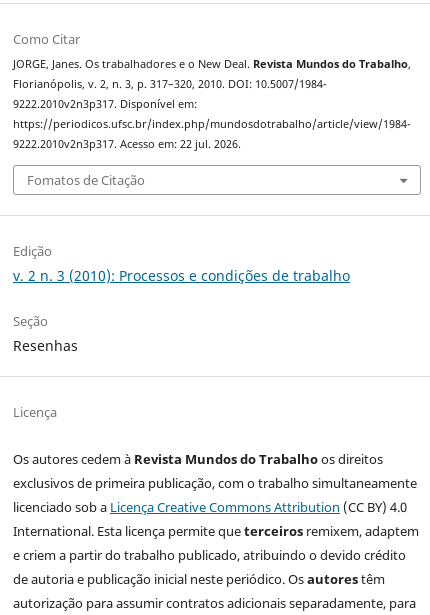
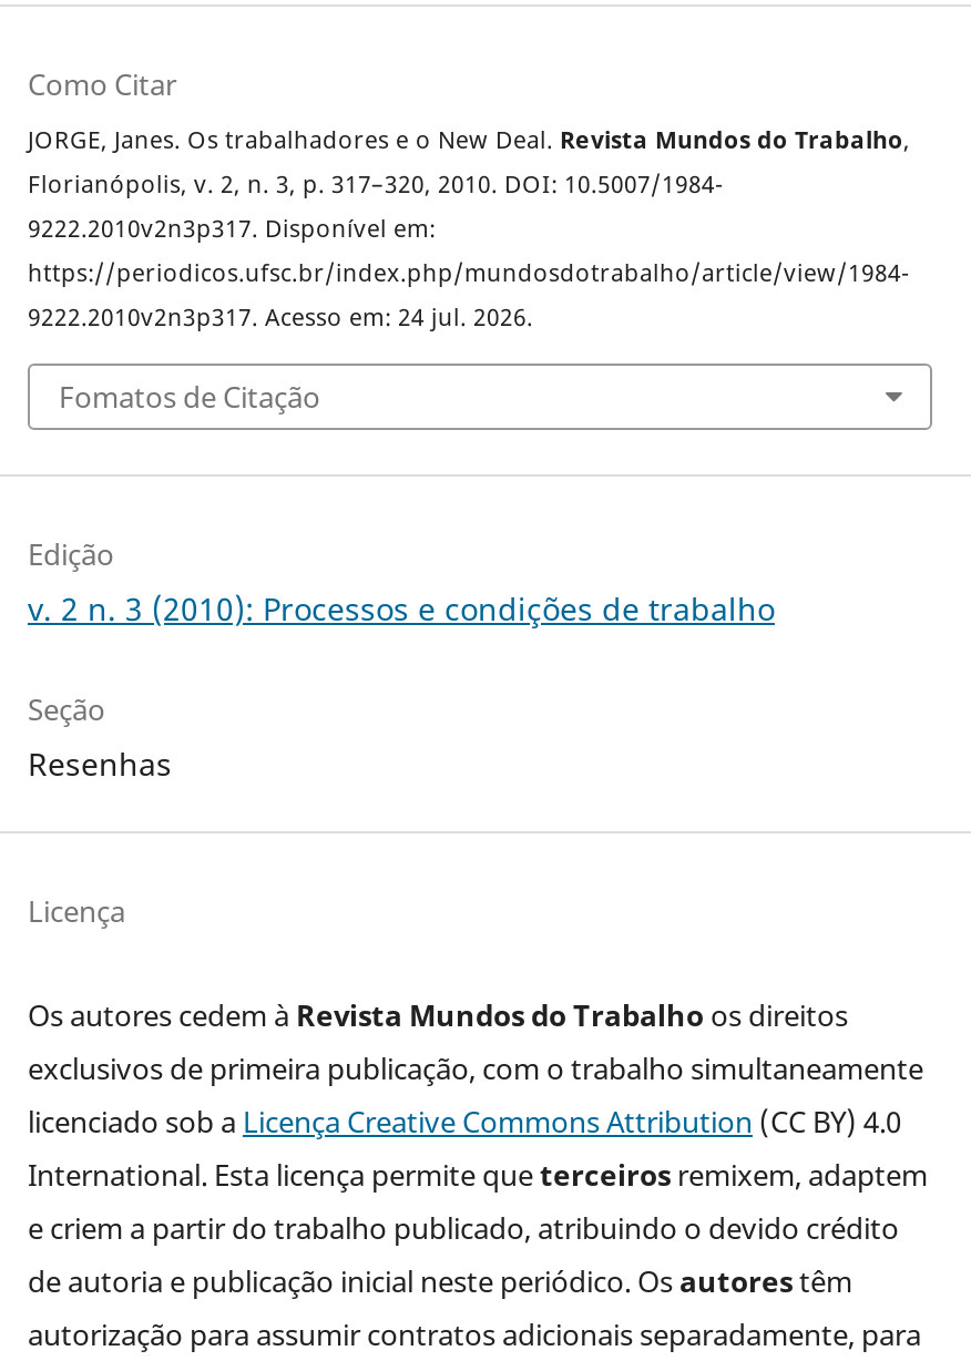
[13,137,241,151] 9222.2010v2n3p317. Acesso em: 22 jul. 2026. -> [28,302,533,333] 9222.2010v2n3p317. Acesso em: 24 jul. 2026.

